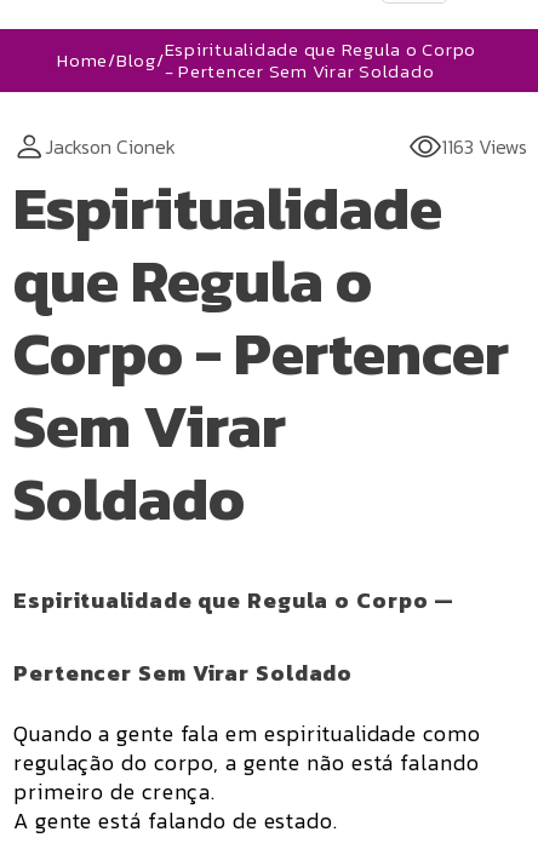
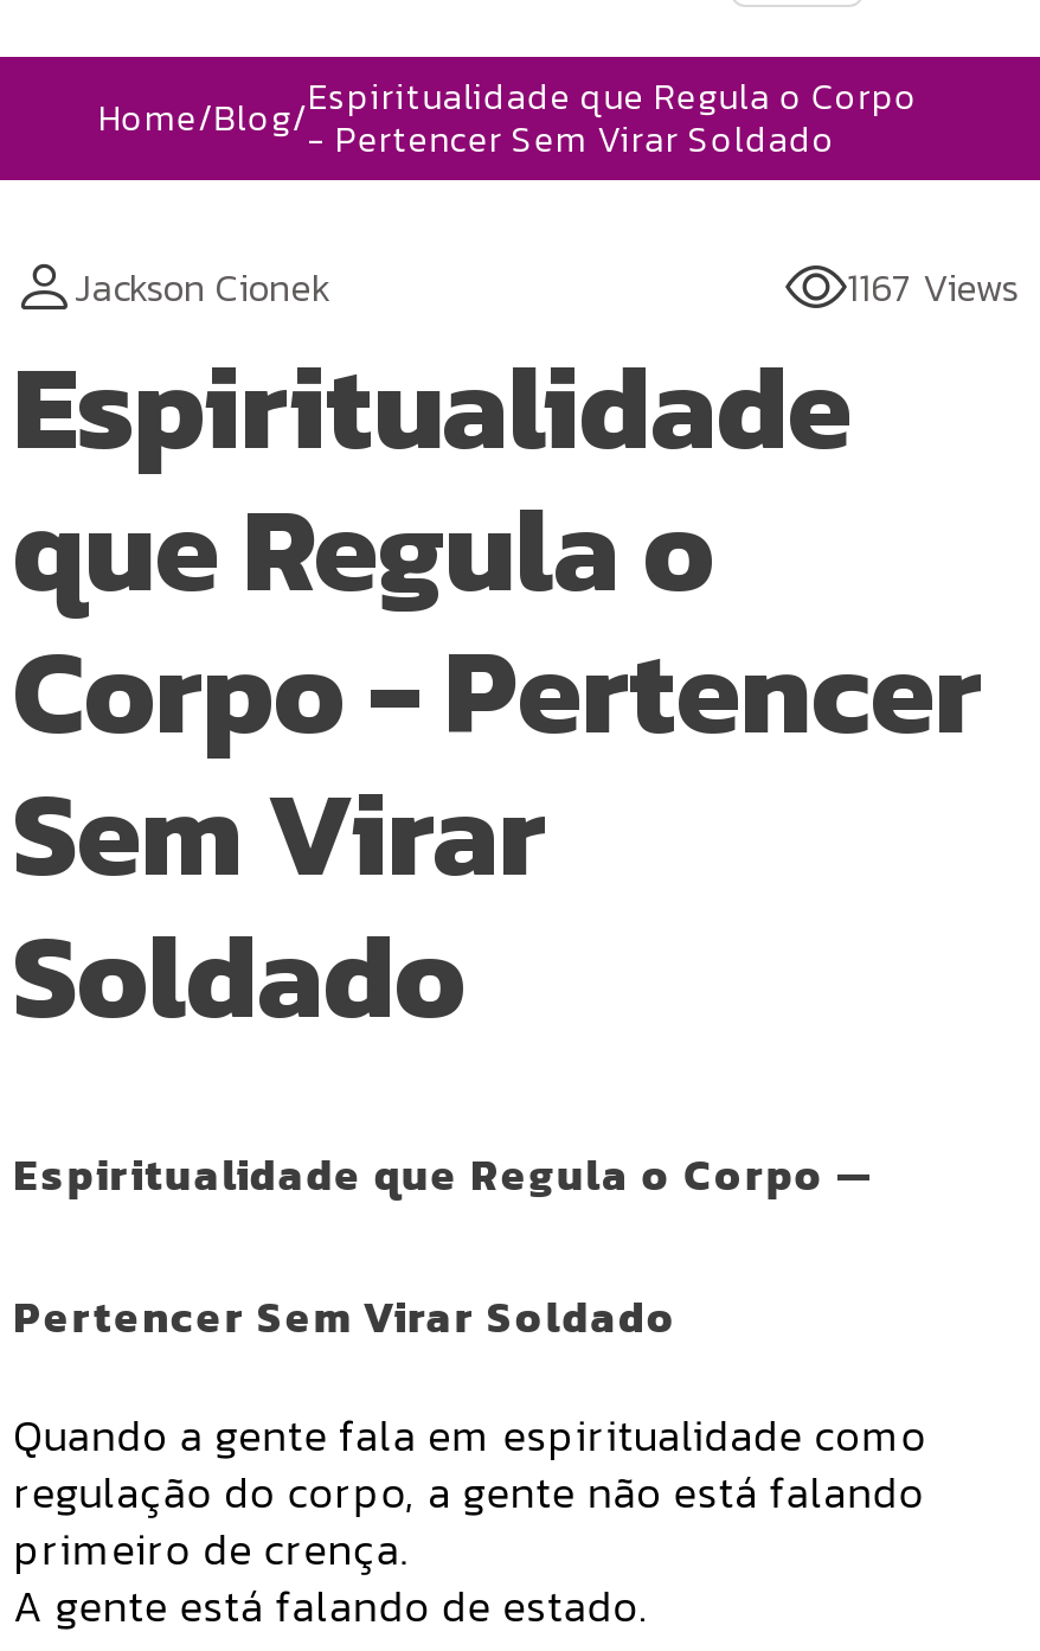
[441,132,527,161] 1163 Views -> [847,258,1017,315] 1167 Views

